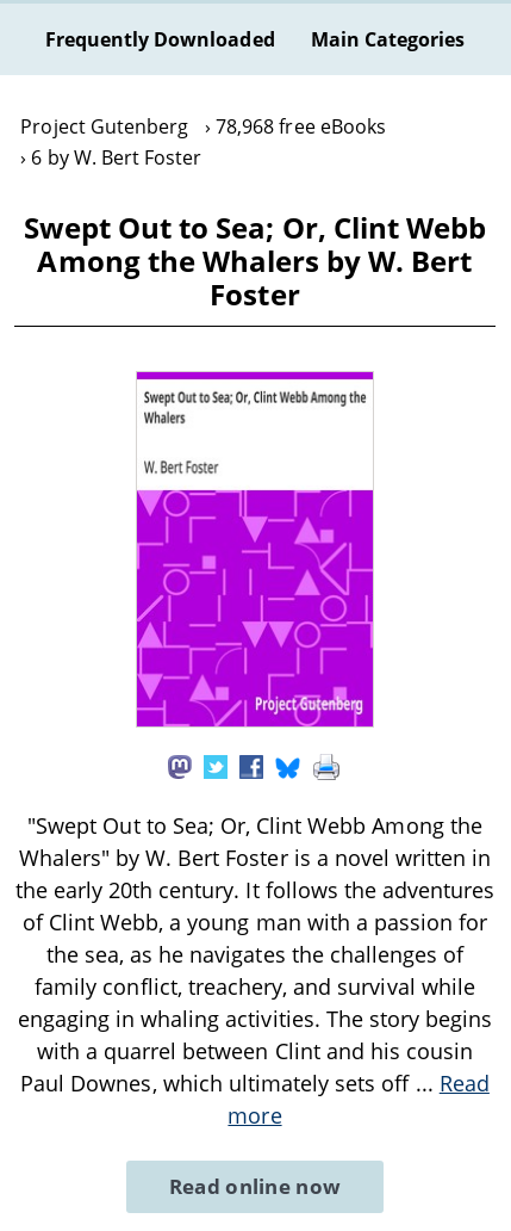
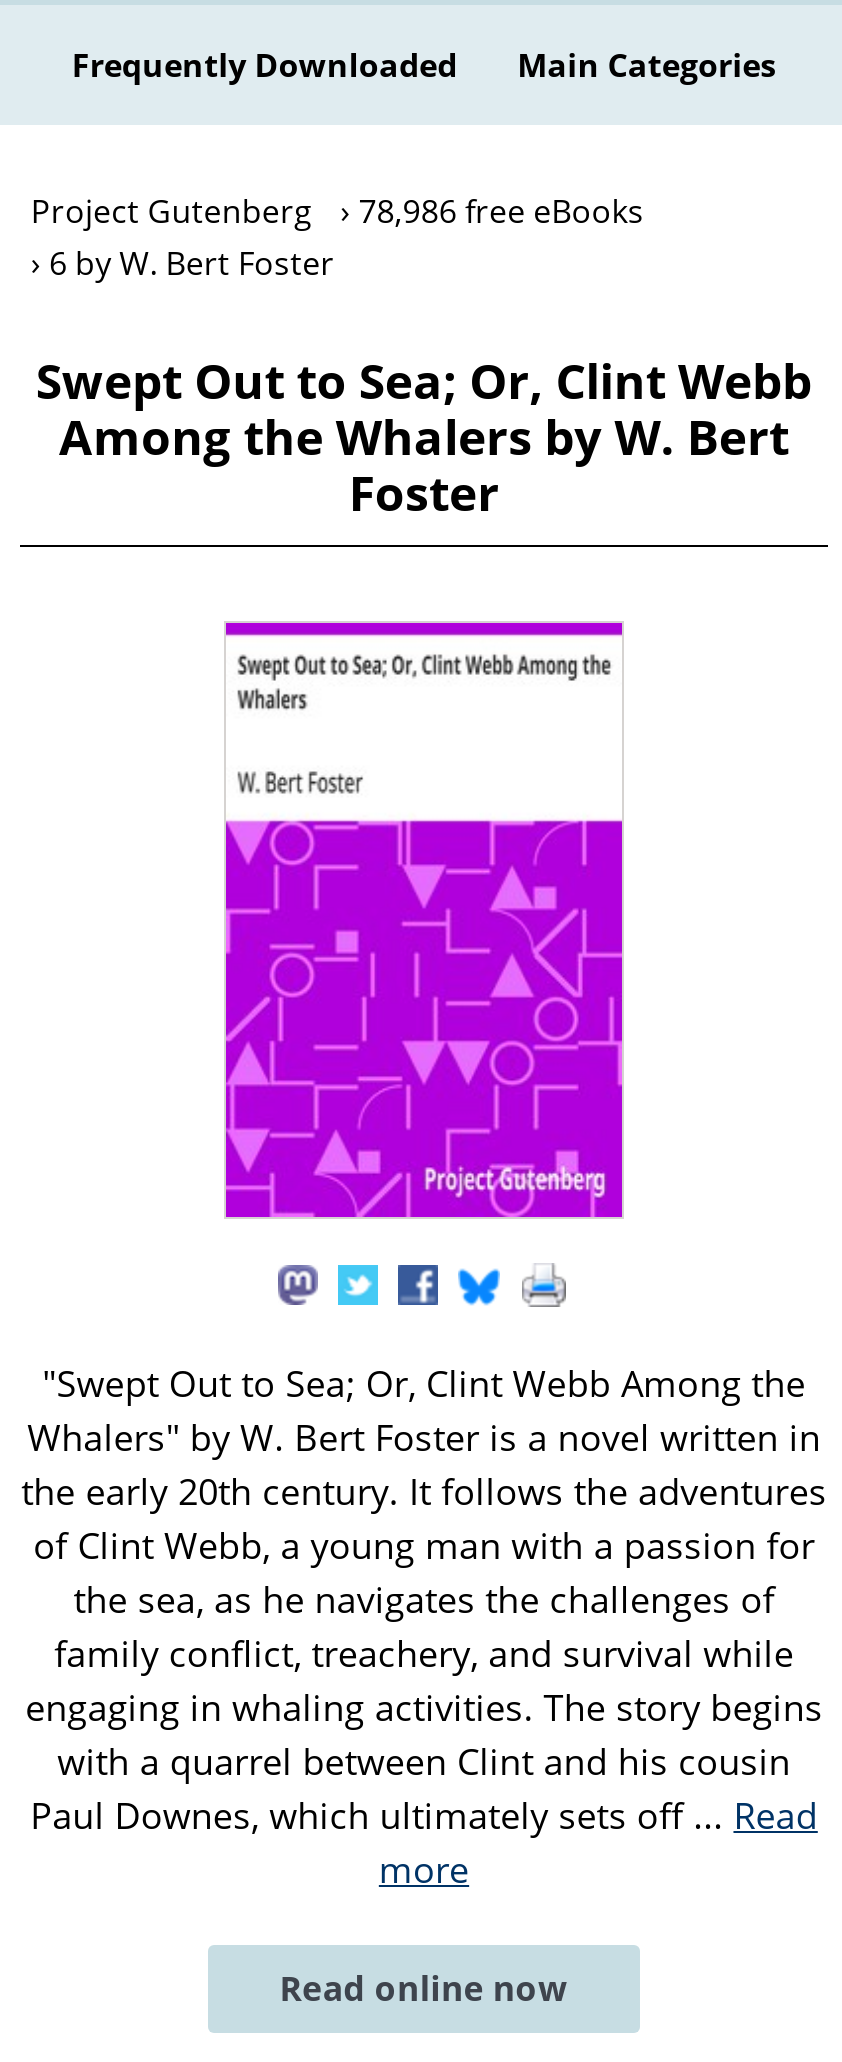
[21,113,386,140] Project Gutenberg 78,968 free eBooks -> [31,189,644,233] Project Gutenberg 78,986 free eBooks

